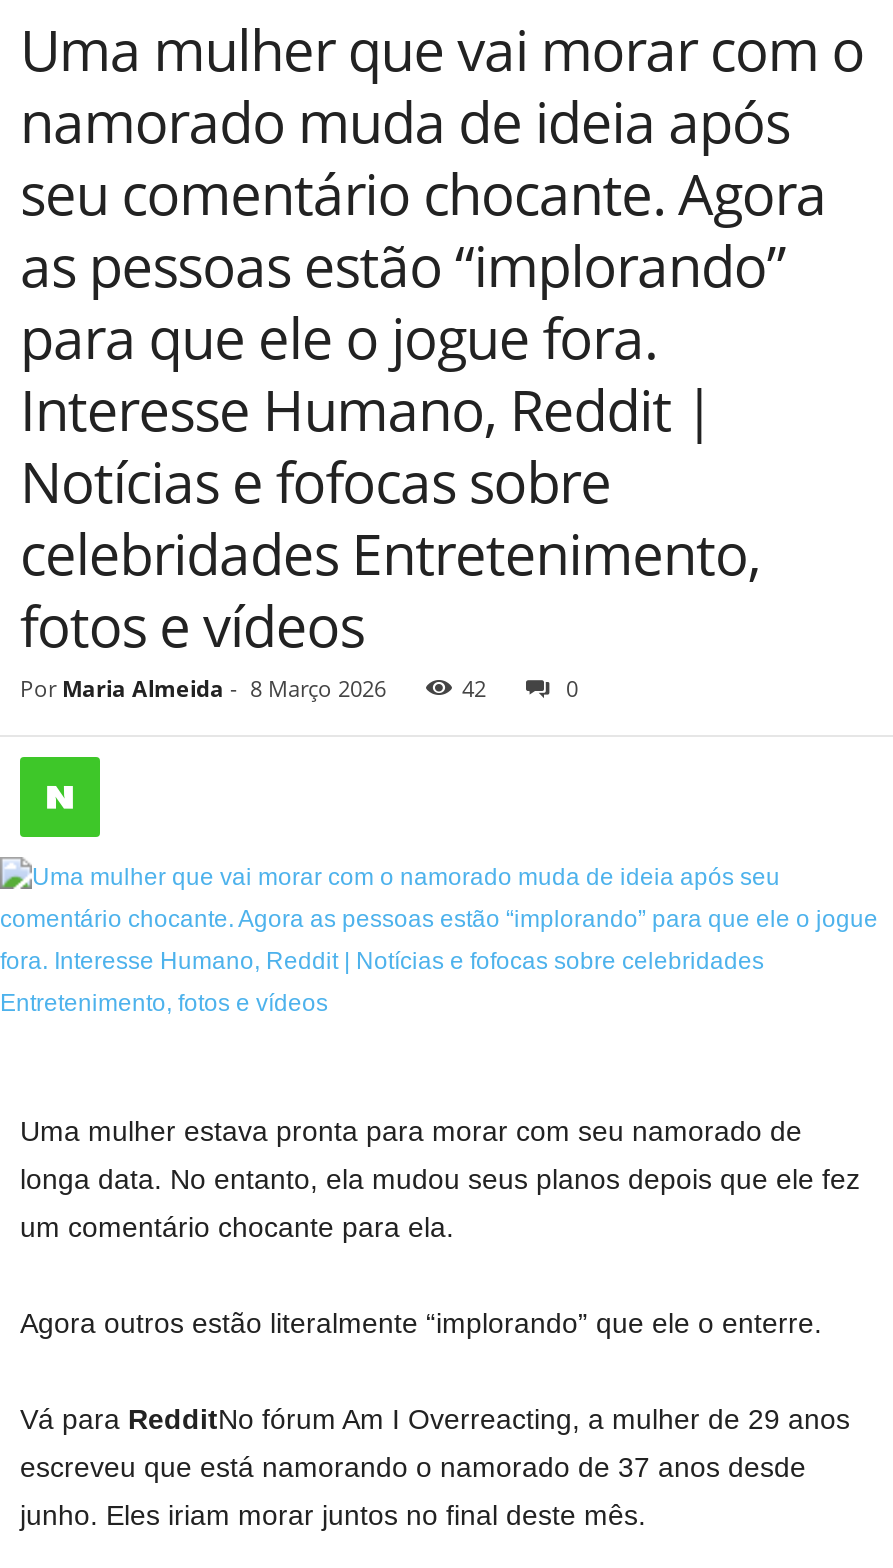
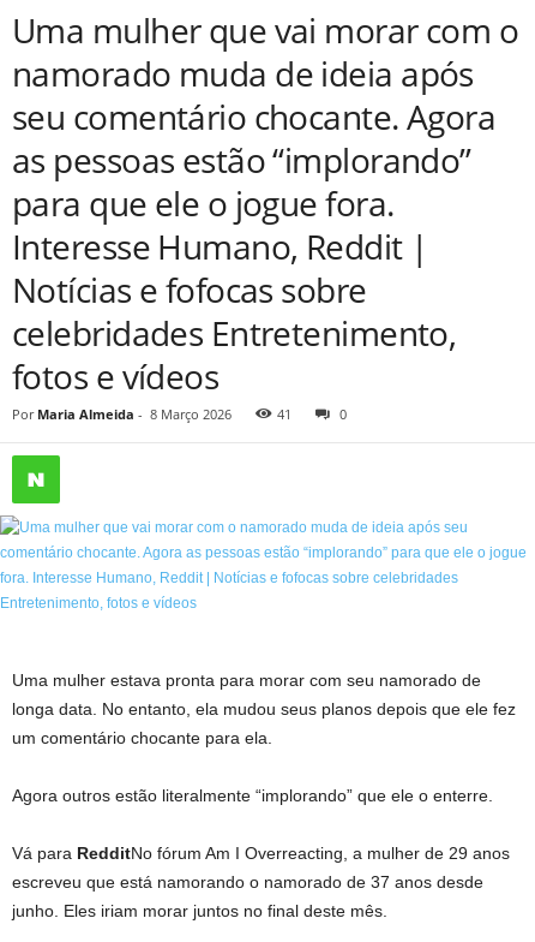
[462,673,486,703] 42 -> [277,405,291,423] 41

